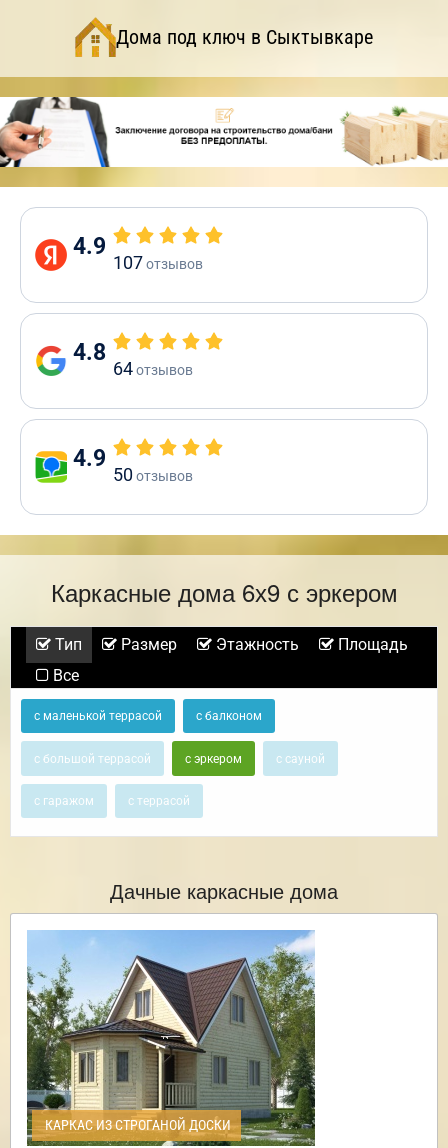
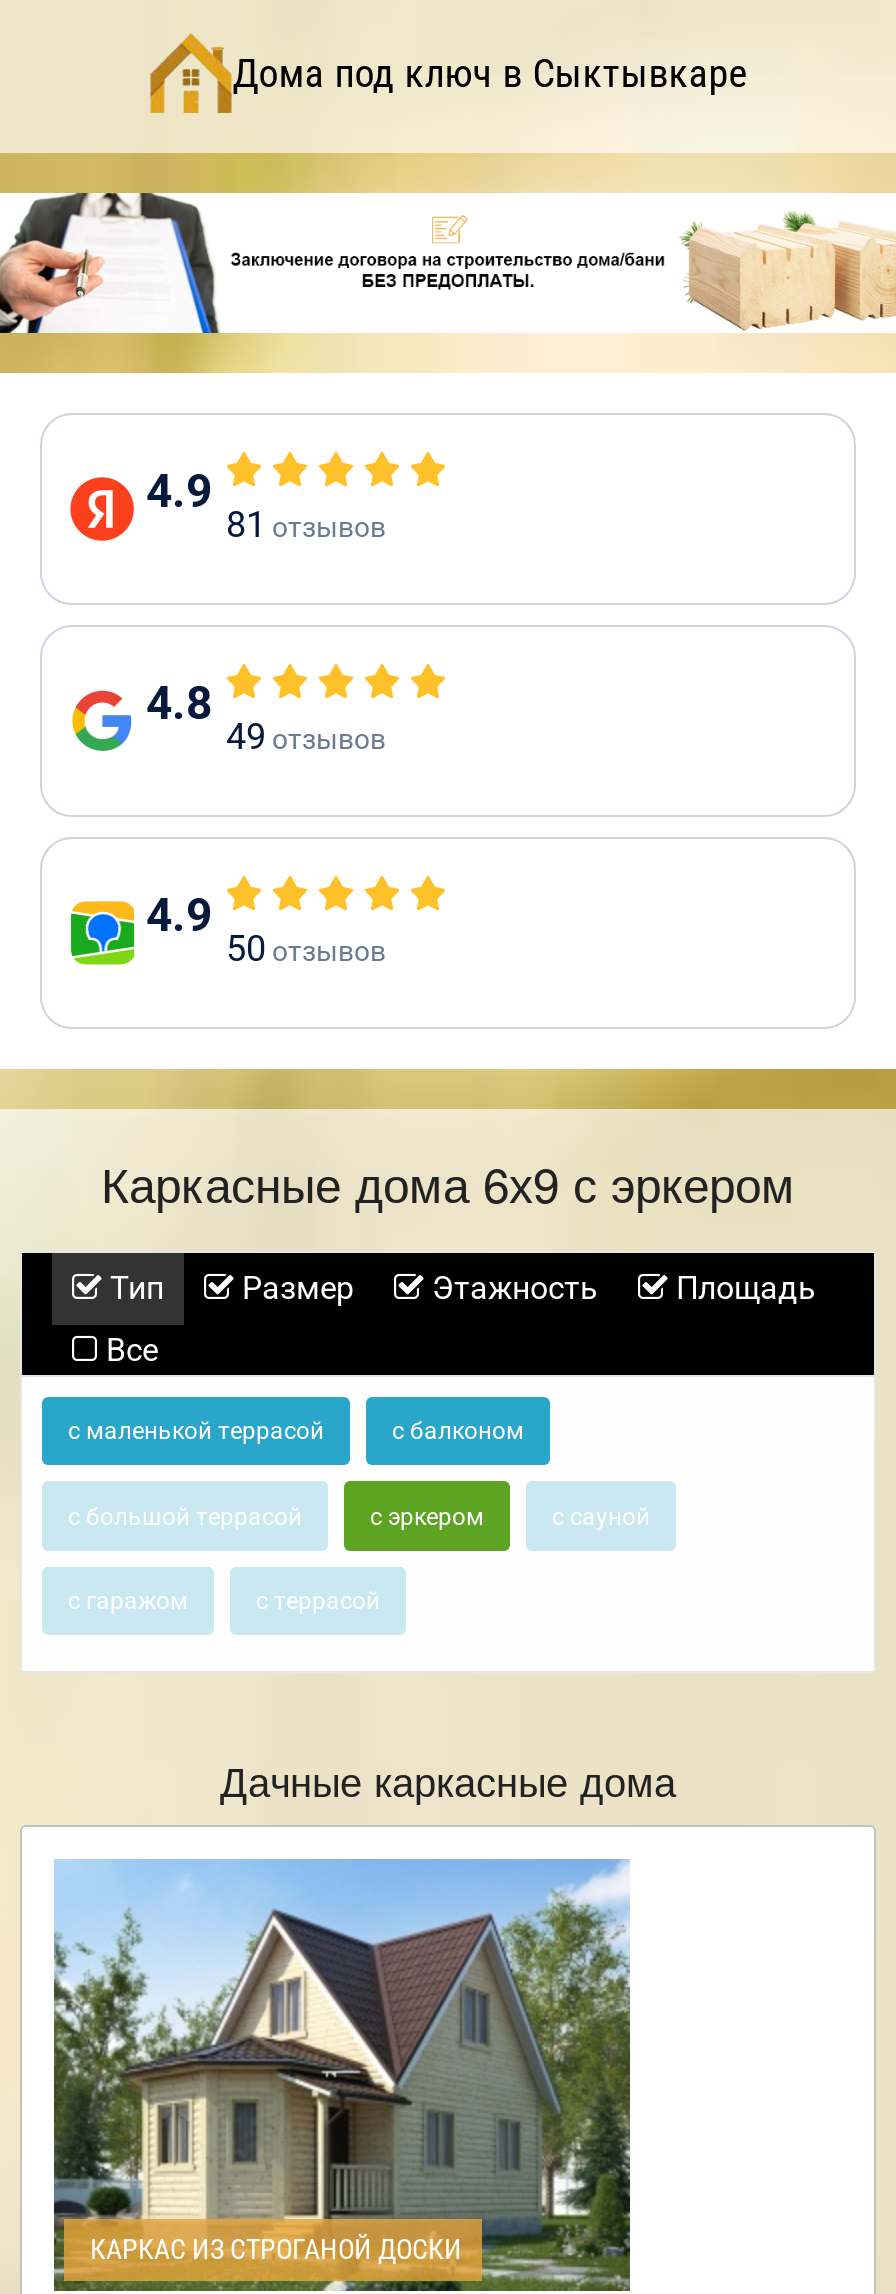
[113,252,203,273] 107 отзывов -> [226,503,386,545] 81 отзывов
[113,358,193,379] 64 отзывов -> [226,715,386,757] 49 отзывов

